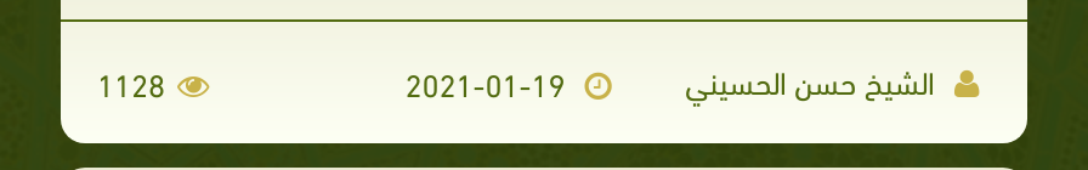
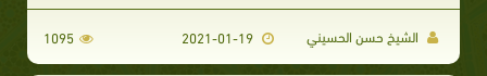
[97,58,165,107] 1128 -> [43,26,74,48] 1095

